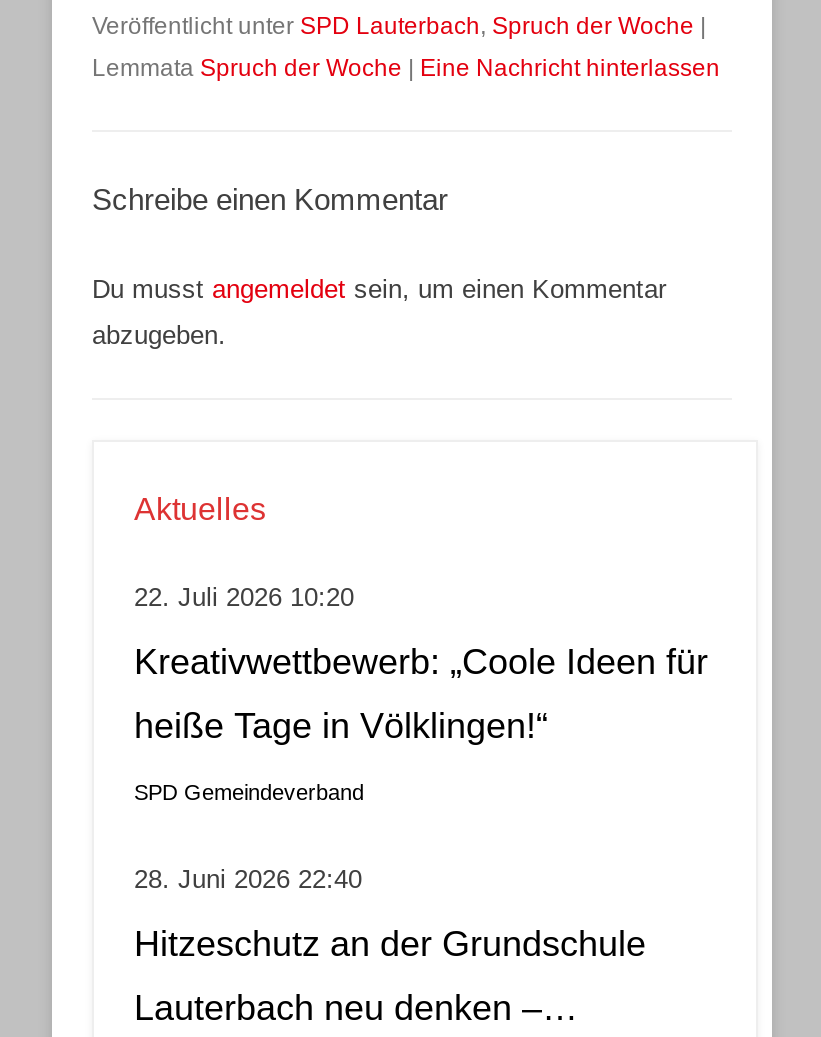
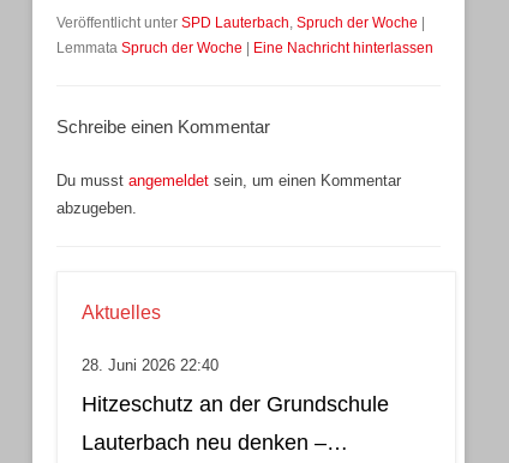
[134,582,708,804] 22. Juli 2026 10:20 | Kreativwettbewerb: „Coole Ideen für | heiße Tage in Völklingen!“ | SPD Gemeindeverband -> none

